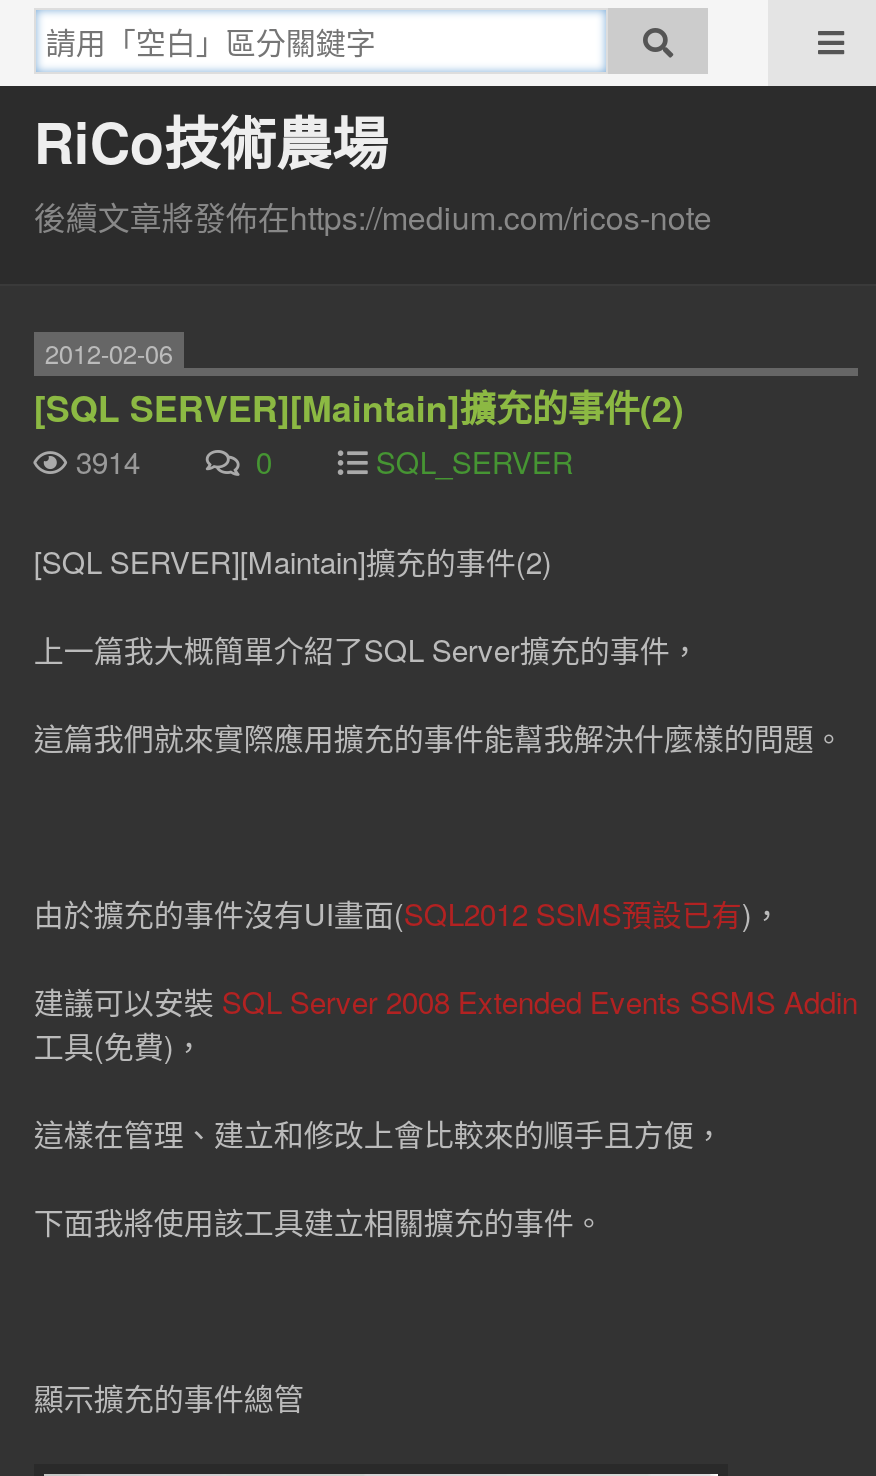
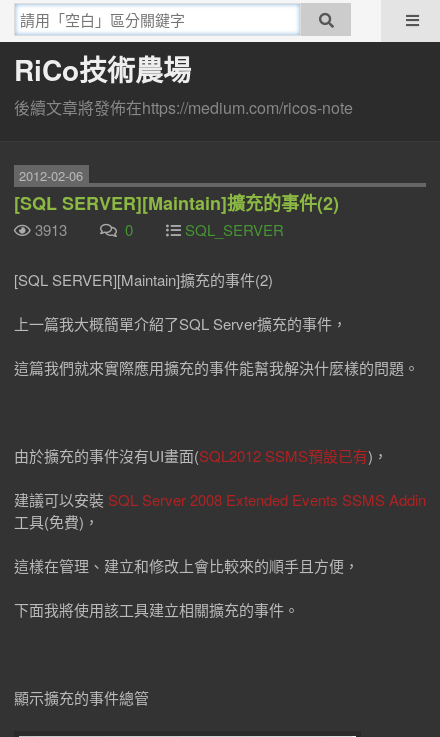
[76,440,140,482] 3914 -> [35,219,67,240] 3913

